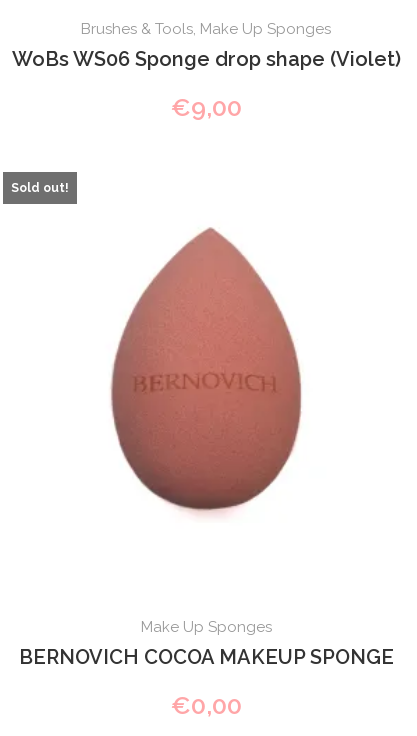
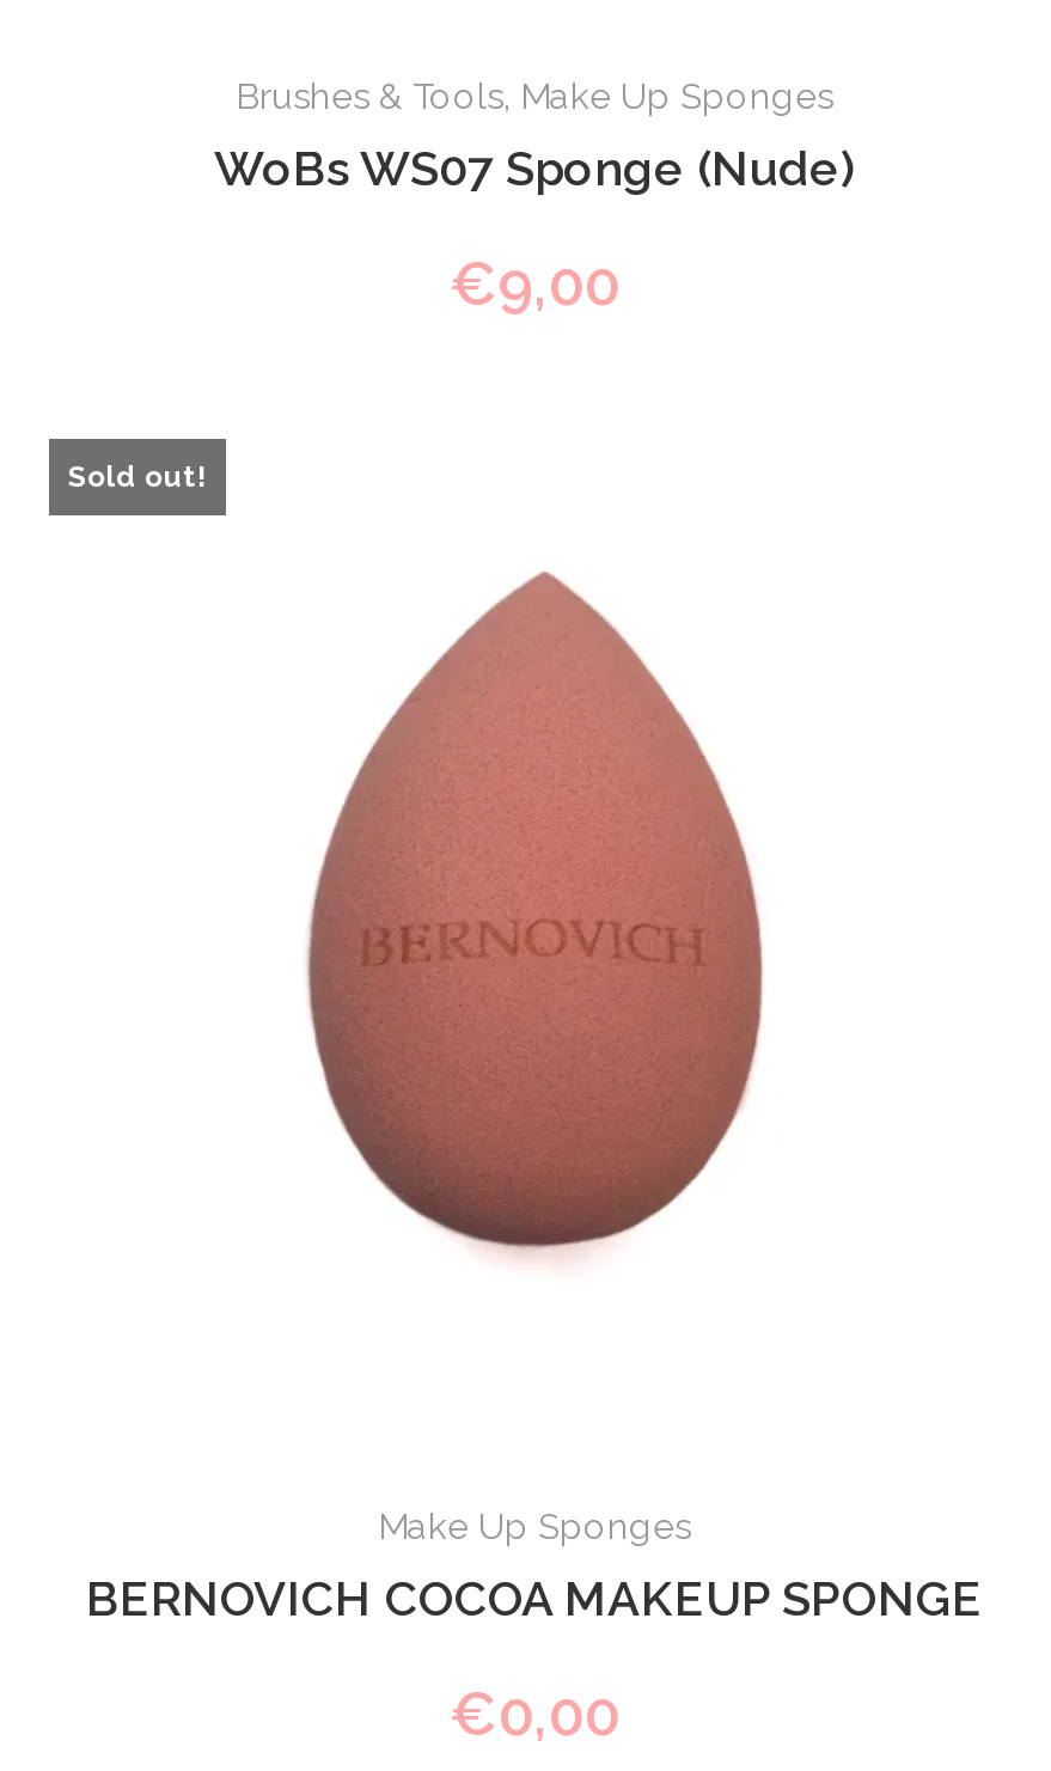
[11,47,400,71] WoBs WS06 Sponge drop shape (Violet) -> [214,139,855,196] WoBs WS07 Sponge (Nude)

